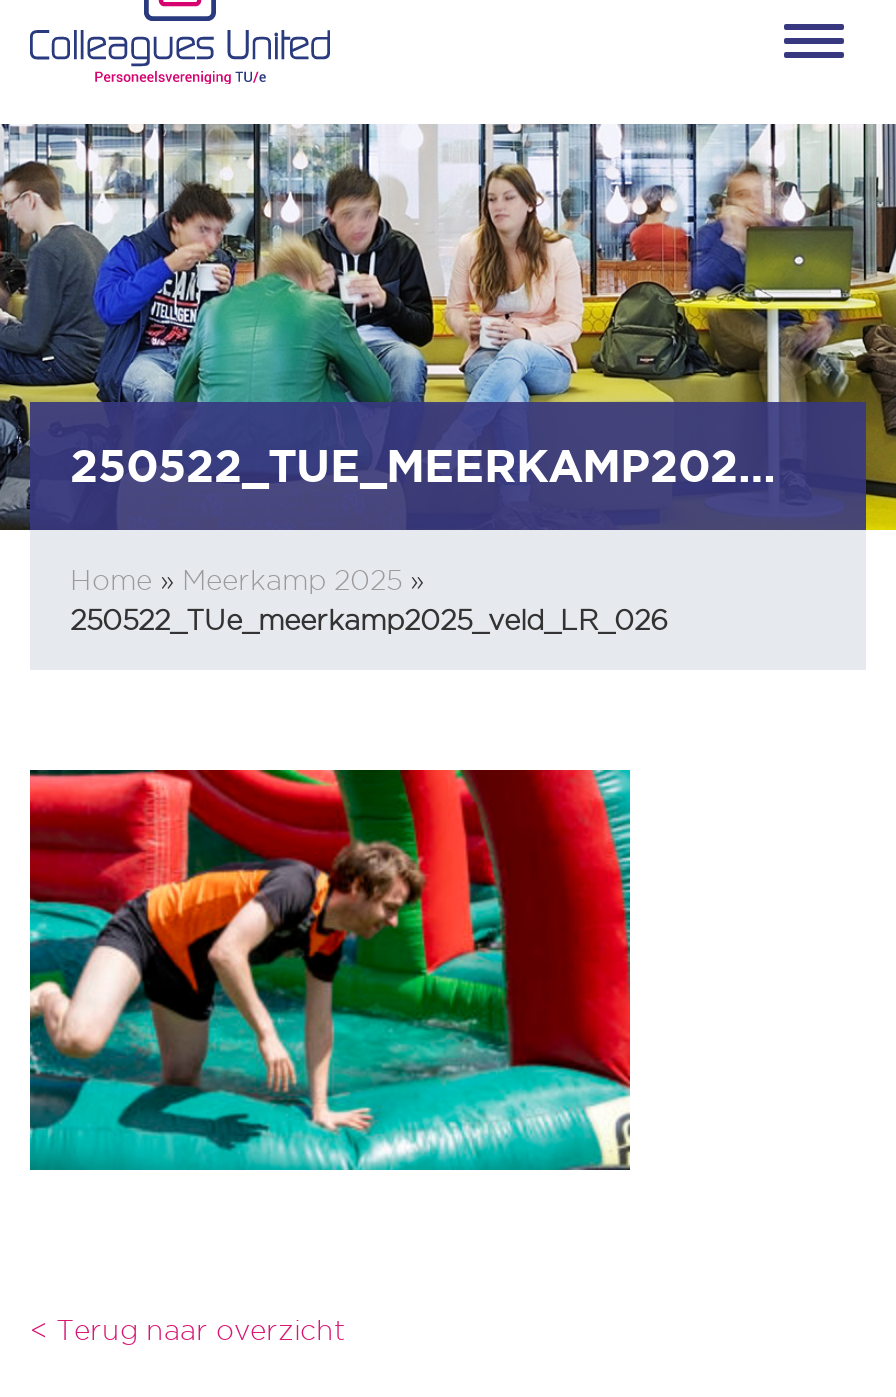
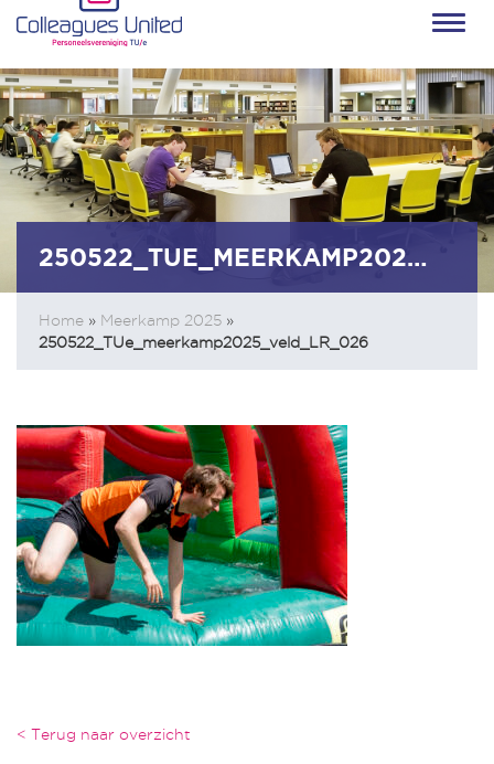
[6,122,890,532] [image] -> [3,67,491,293] [image]

